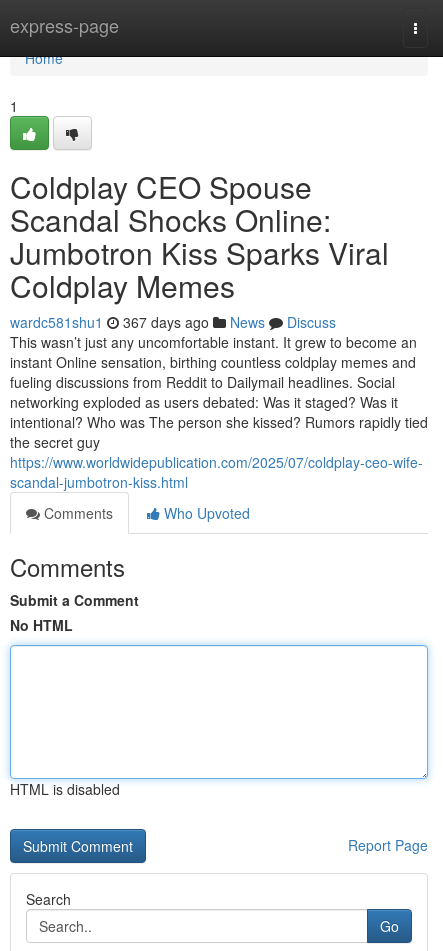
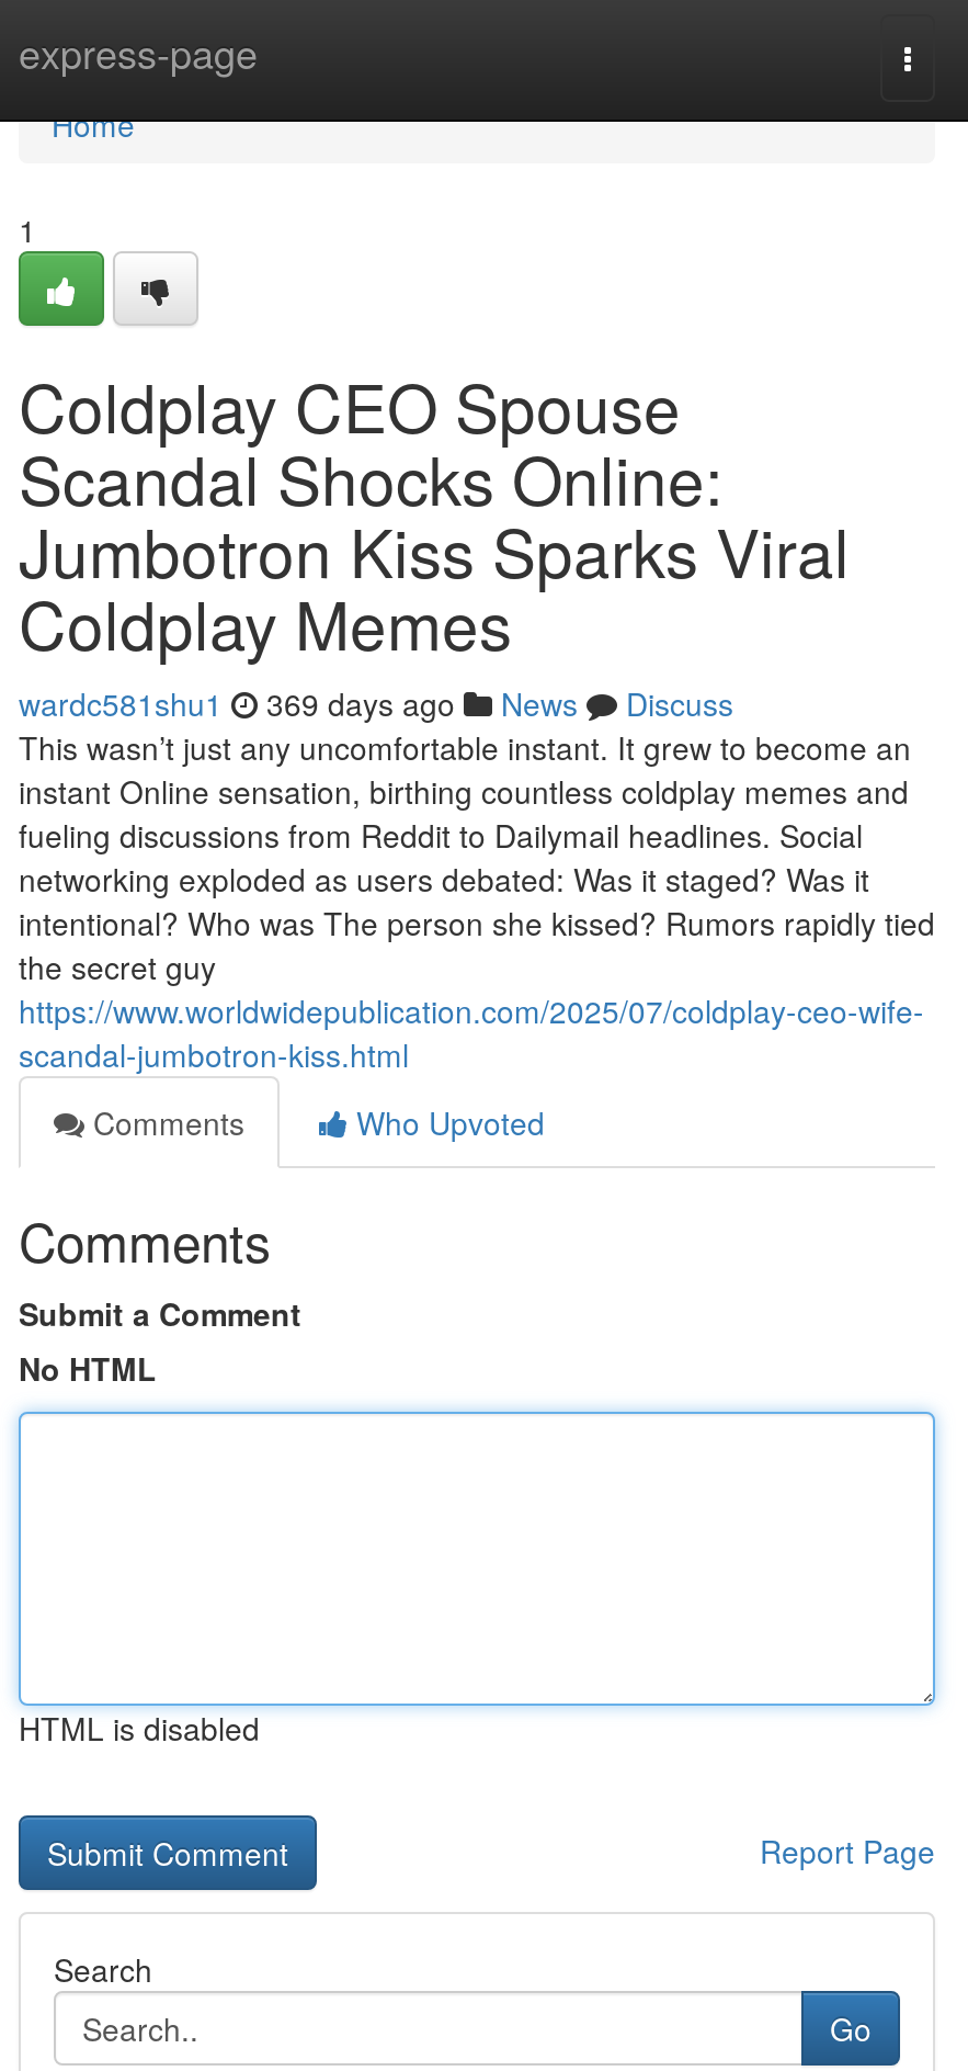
[10,312,336,332] wardc581shu1 367 days ago News Discuss -> [19,681,733,725] wardc581shu1 369 days ago News Discuss

